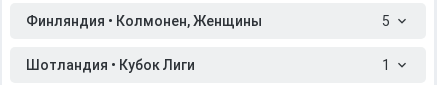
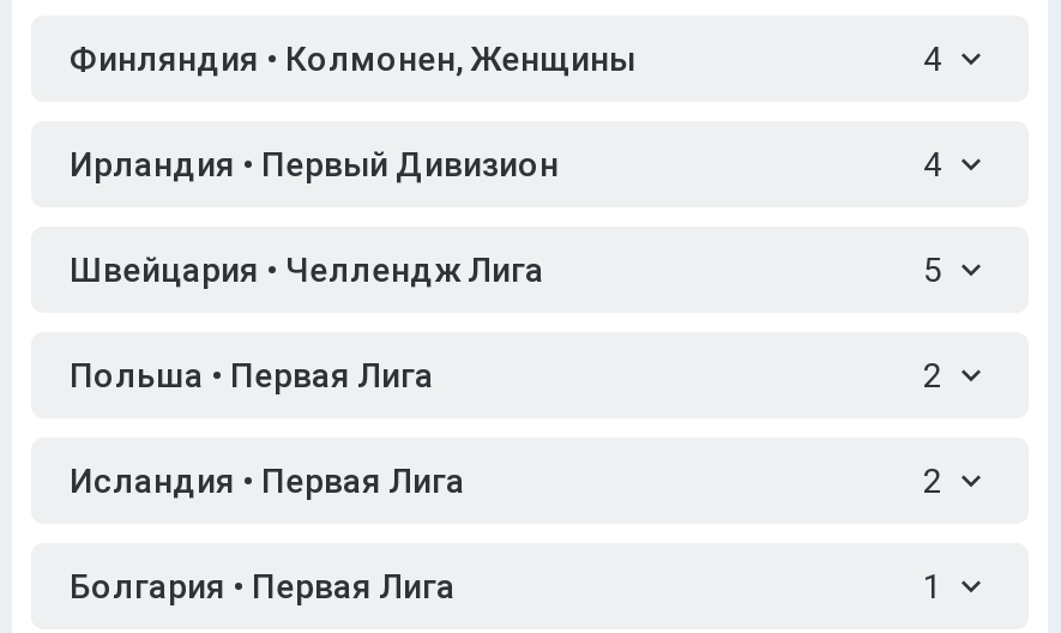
none -> [70,40,942,289] 4 | Ирландия • Первый Дивизион | 4 | Швейцария • Челлендж Лига
[26,57,195,73] Шотландия • Кубок Лиги -> [70,356,942,605] Польша • Первая Лига | 2 | Исландия • Первая Лига | 2 | Болгария • Первая Лига

